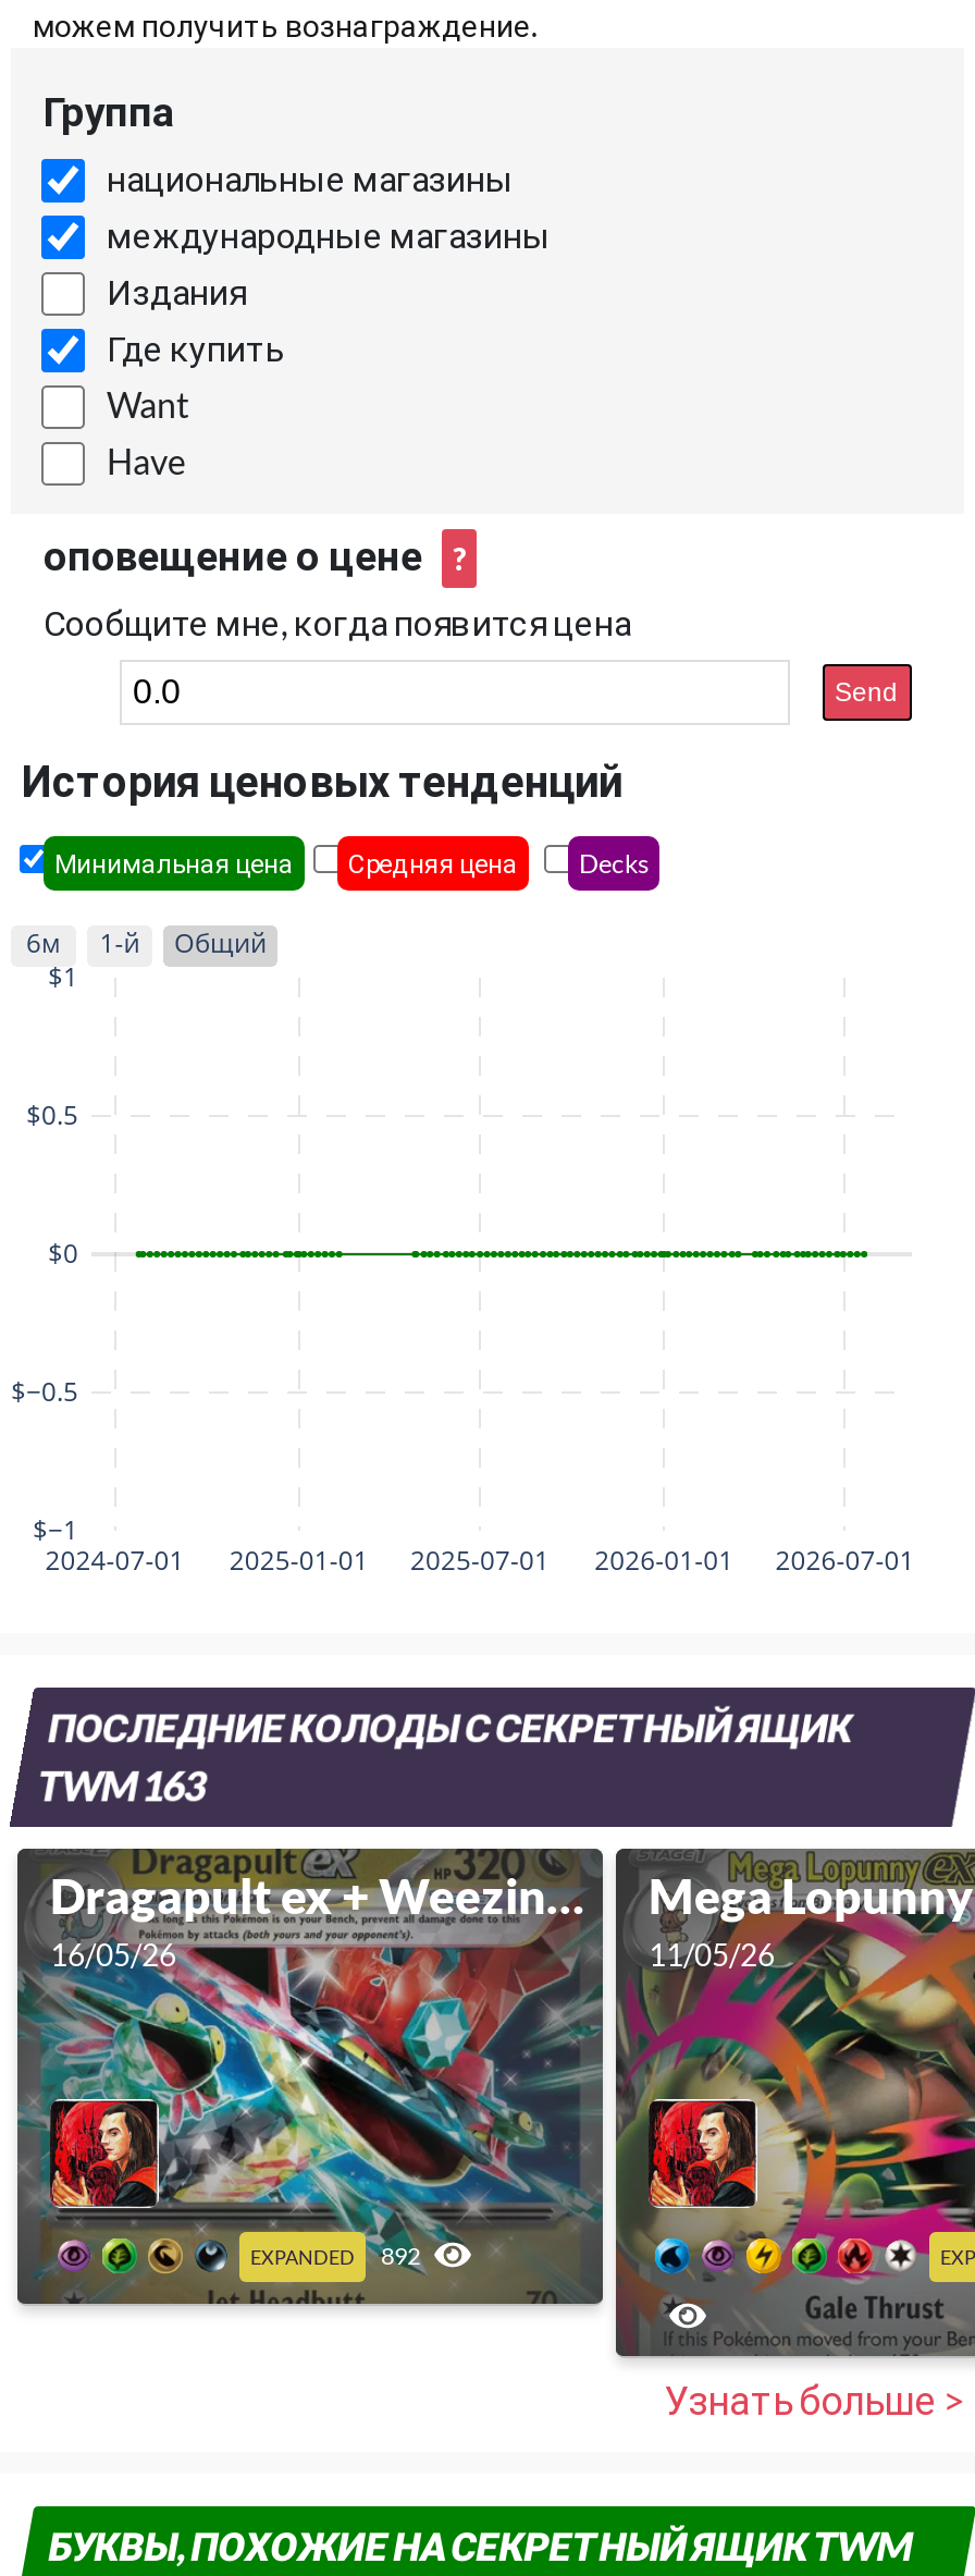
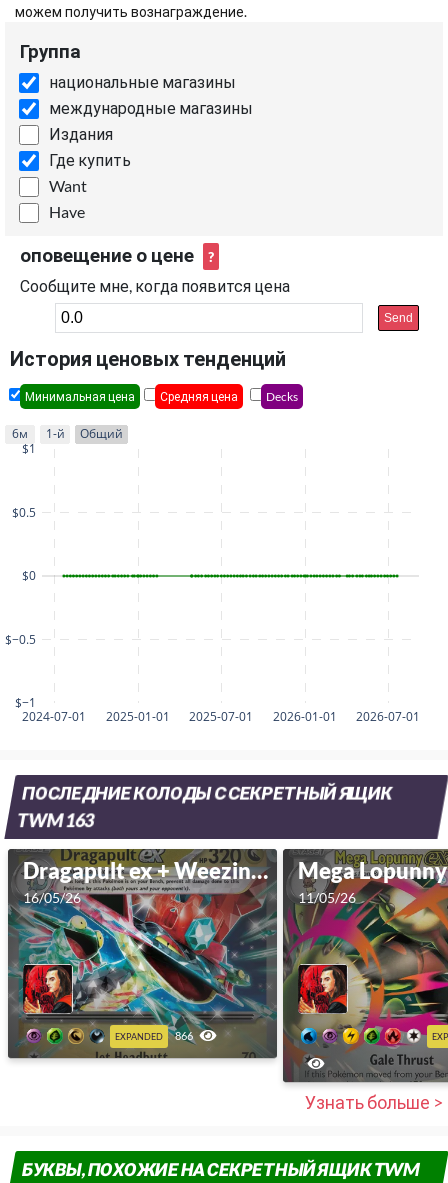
[250,2241,420,2269] EXPANDED 892 -> [115,1029,193,1042] EXPANDED 866

